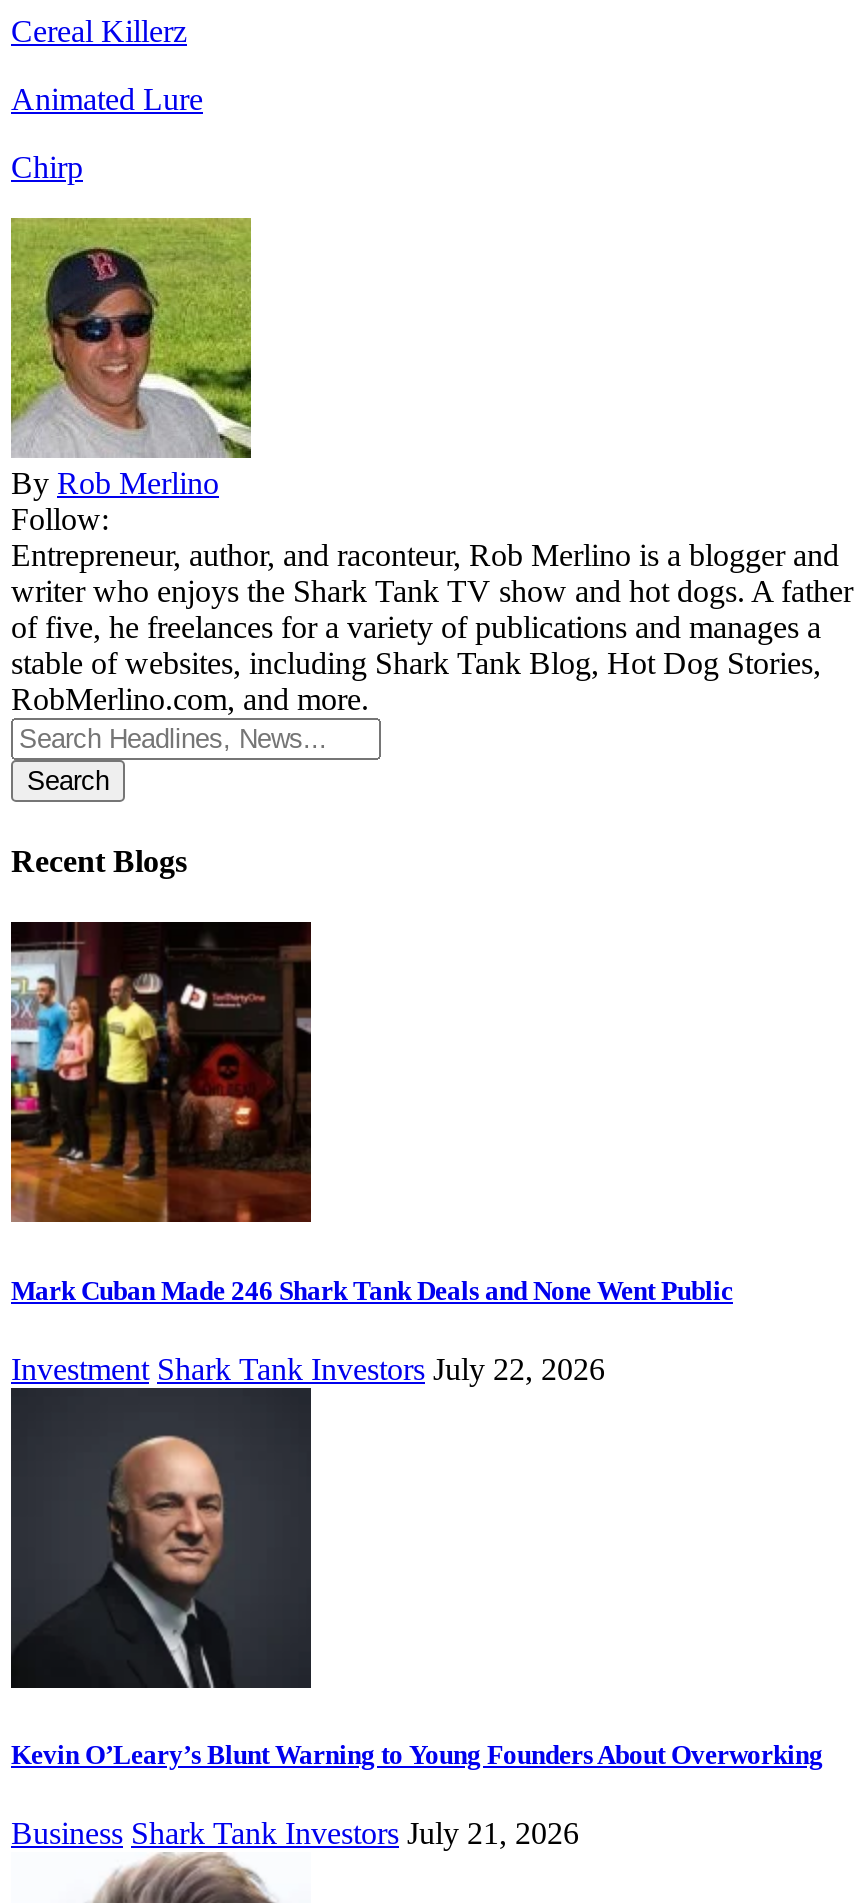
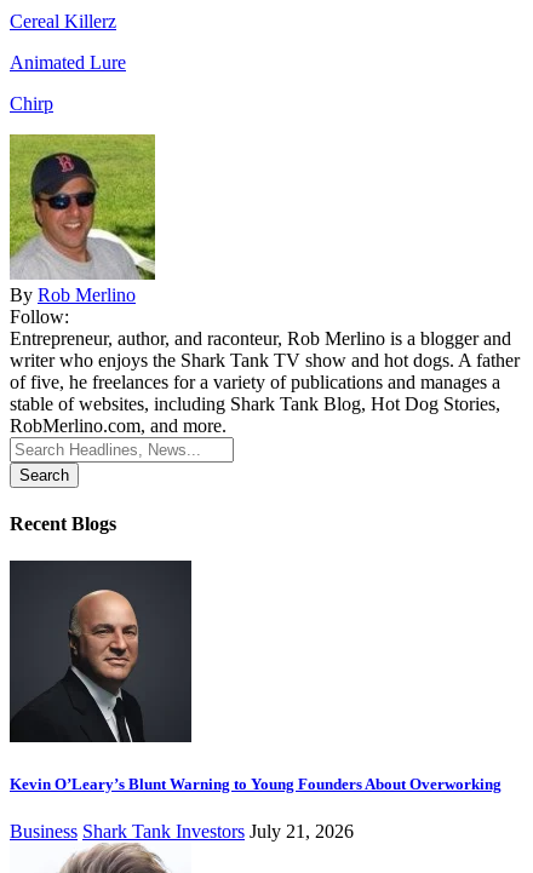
[9,920,733,1385] [image] | Mark Cuban Made 246 Shark Tank Deals and None Went Public | Investment Shark Tank Investors July 22, 2026 -> none

